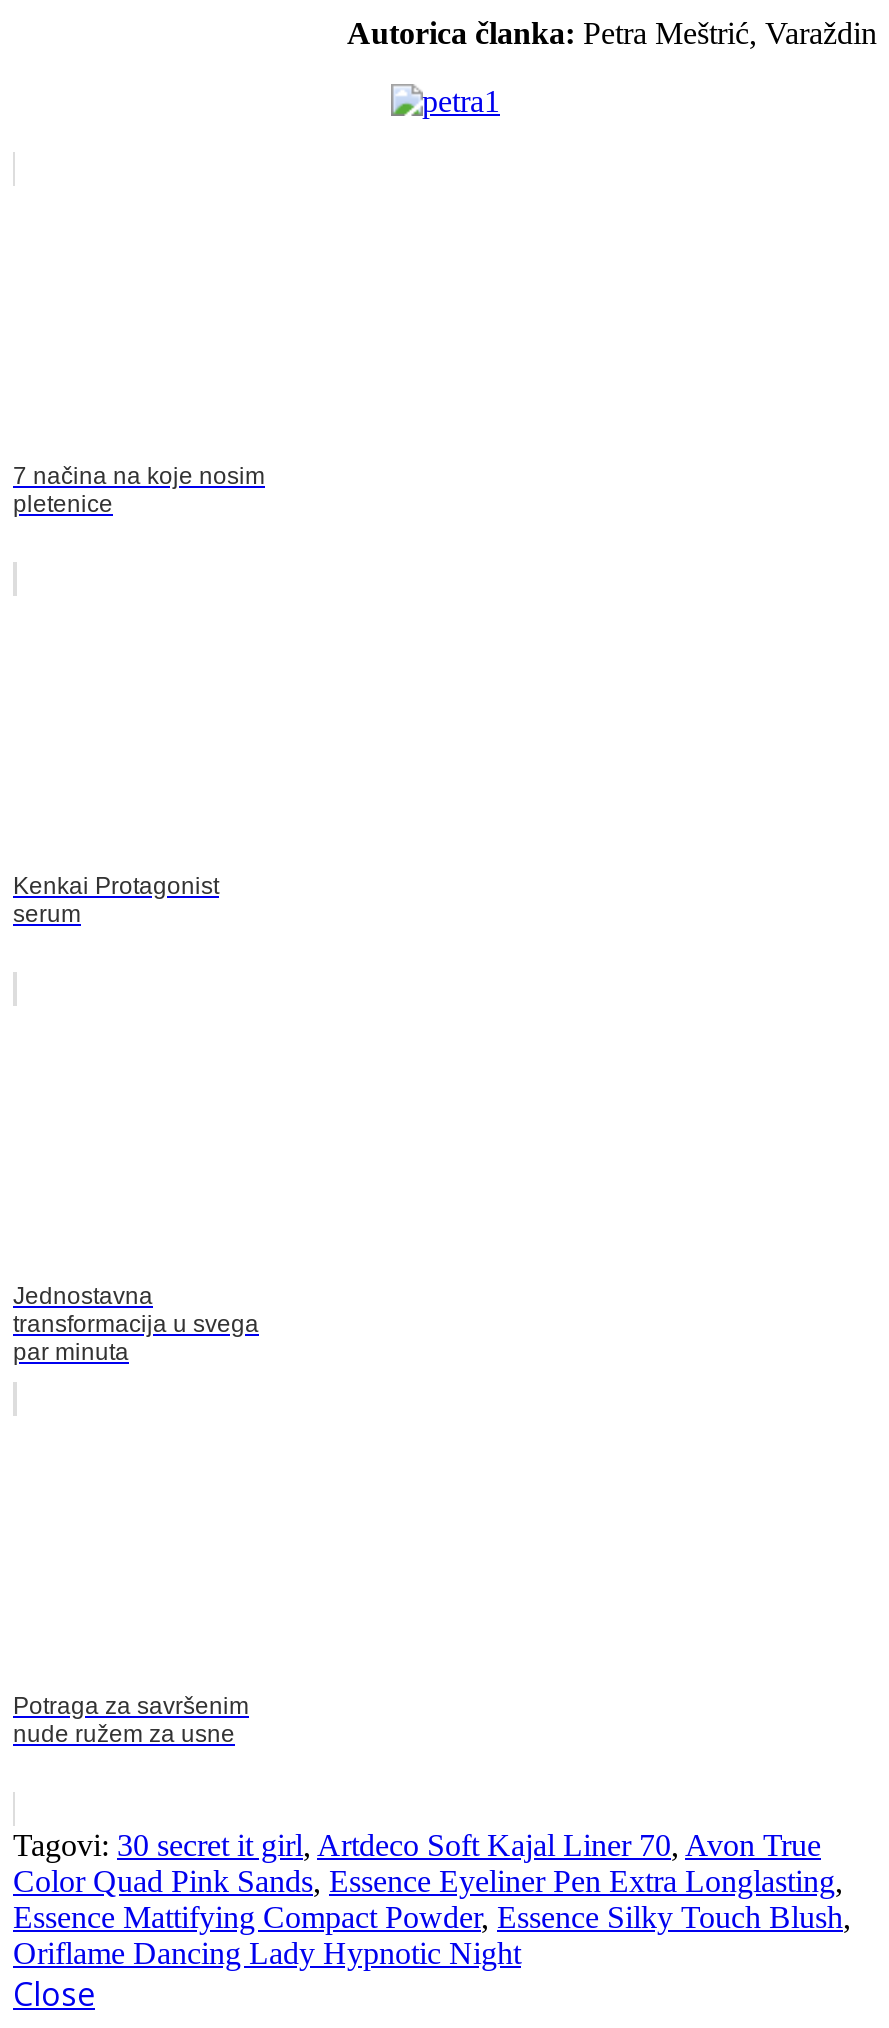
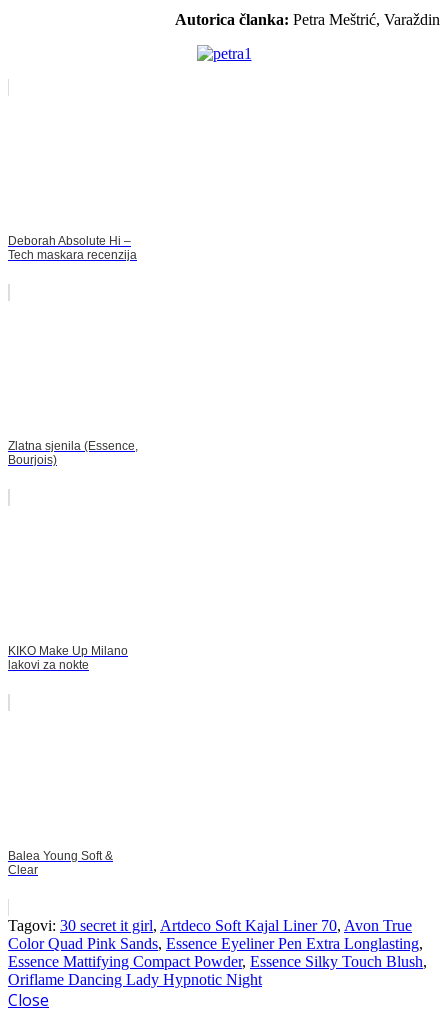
[13,462,265,518] 7 načina na koje nosim | pletenice -> [8,234,137,262] Deborah Absolute Hi – | Tech maskara recenzija
[13,872,219,928] Kenkai Protagonist | serum -> [8,439,138,467] Zlatna sjenila (Essence, | Bourjois)
[13,1282,259,1366] Jednostavna | transformacija u svega | par minuta -> [8,644,128,672] KIKO Make Up Milano | lakovi za nokte
[13,1692,249,1748] Potraga za savršenim | nude ružem za usne -> [8,849,113,877] Balea Young Soft & | Clear

